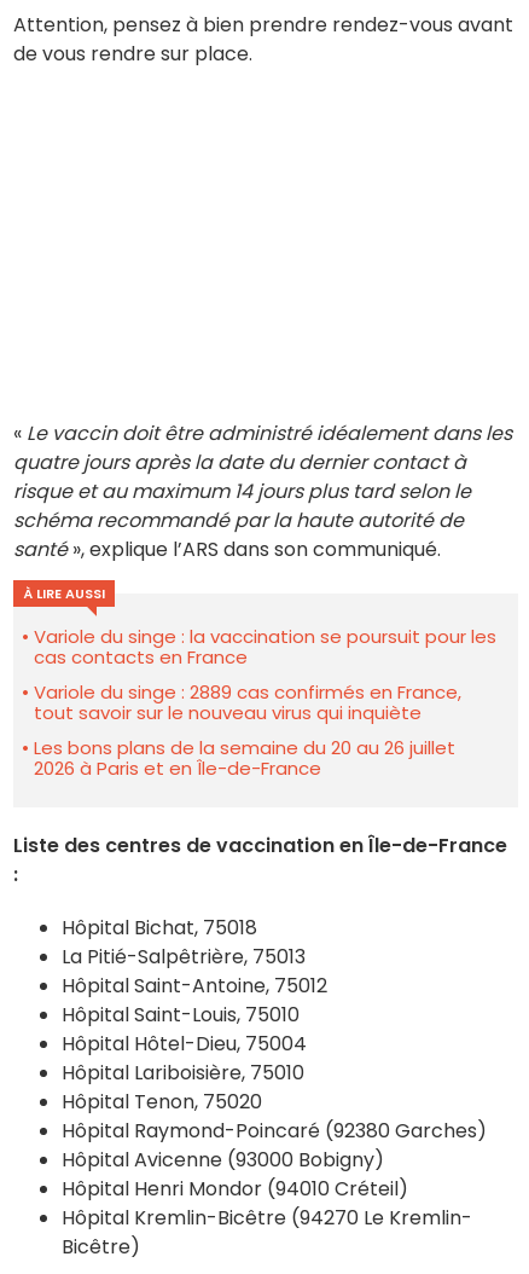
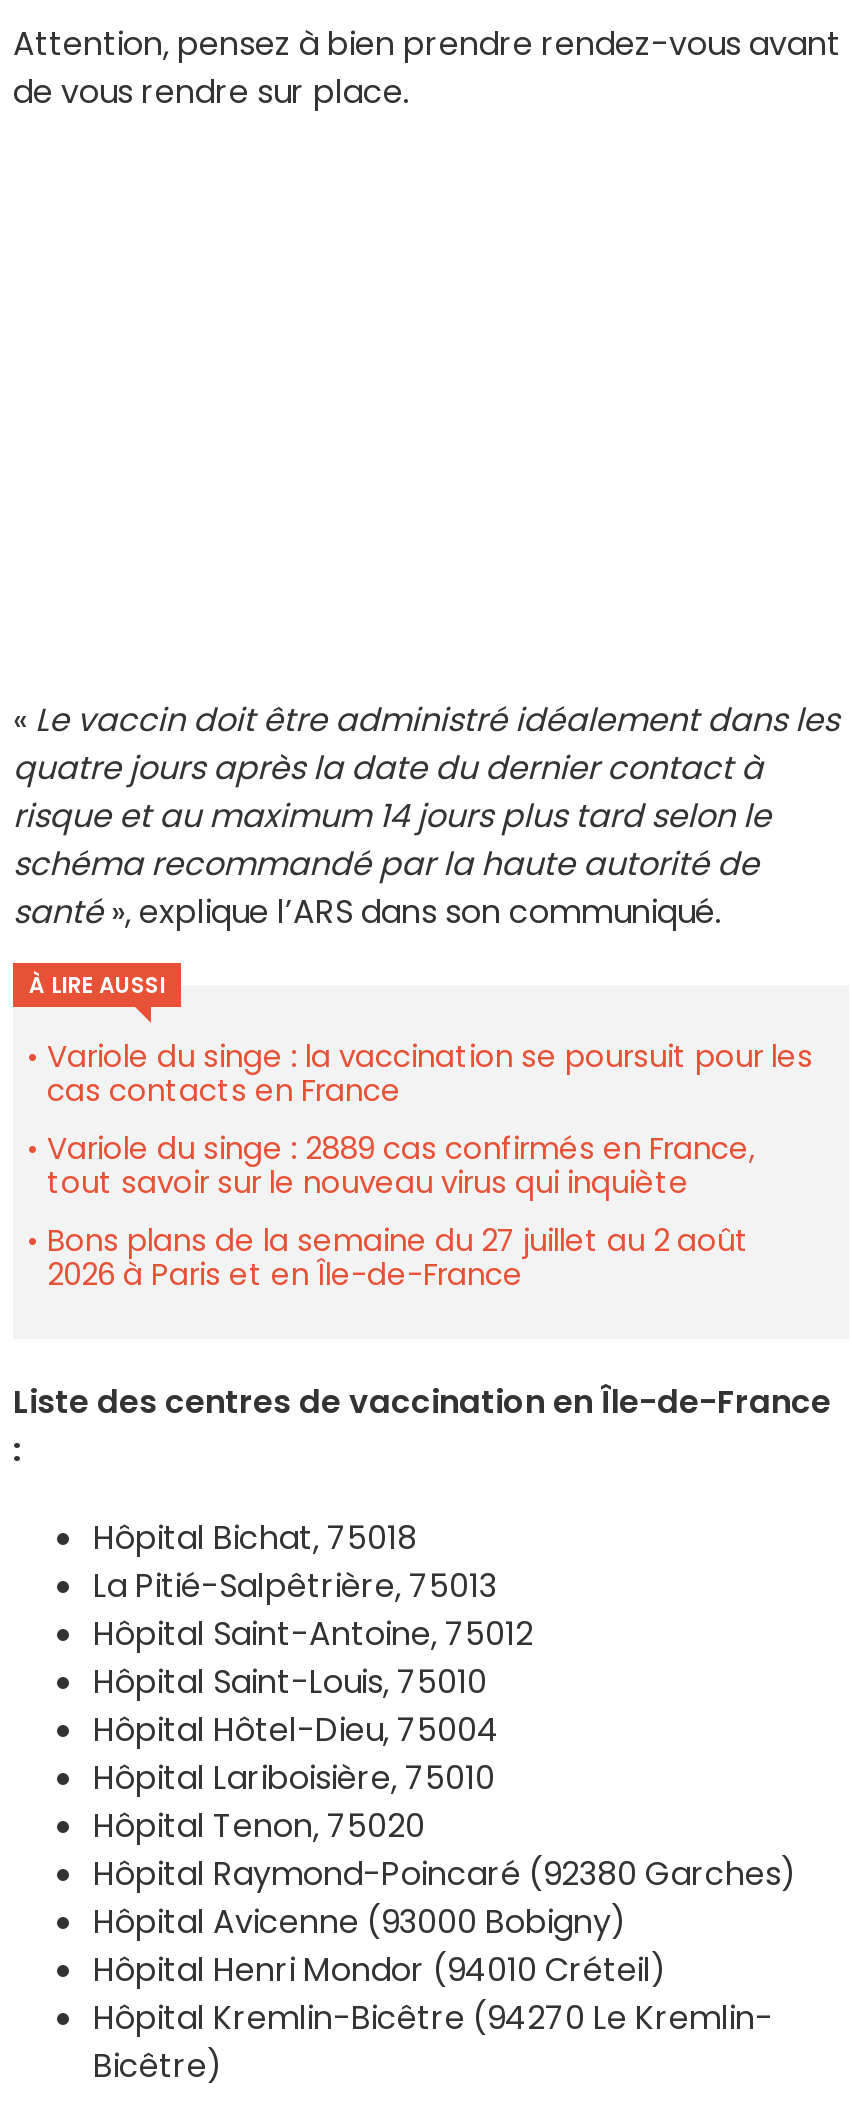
[34,736,455,761] Les bons plans de la semaine du 20 au 26 juillet -> [47,1220,749,1262] Bons plans de la semaine du 27 juillet au 2 août

